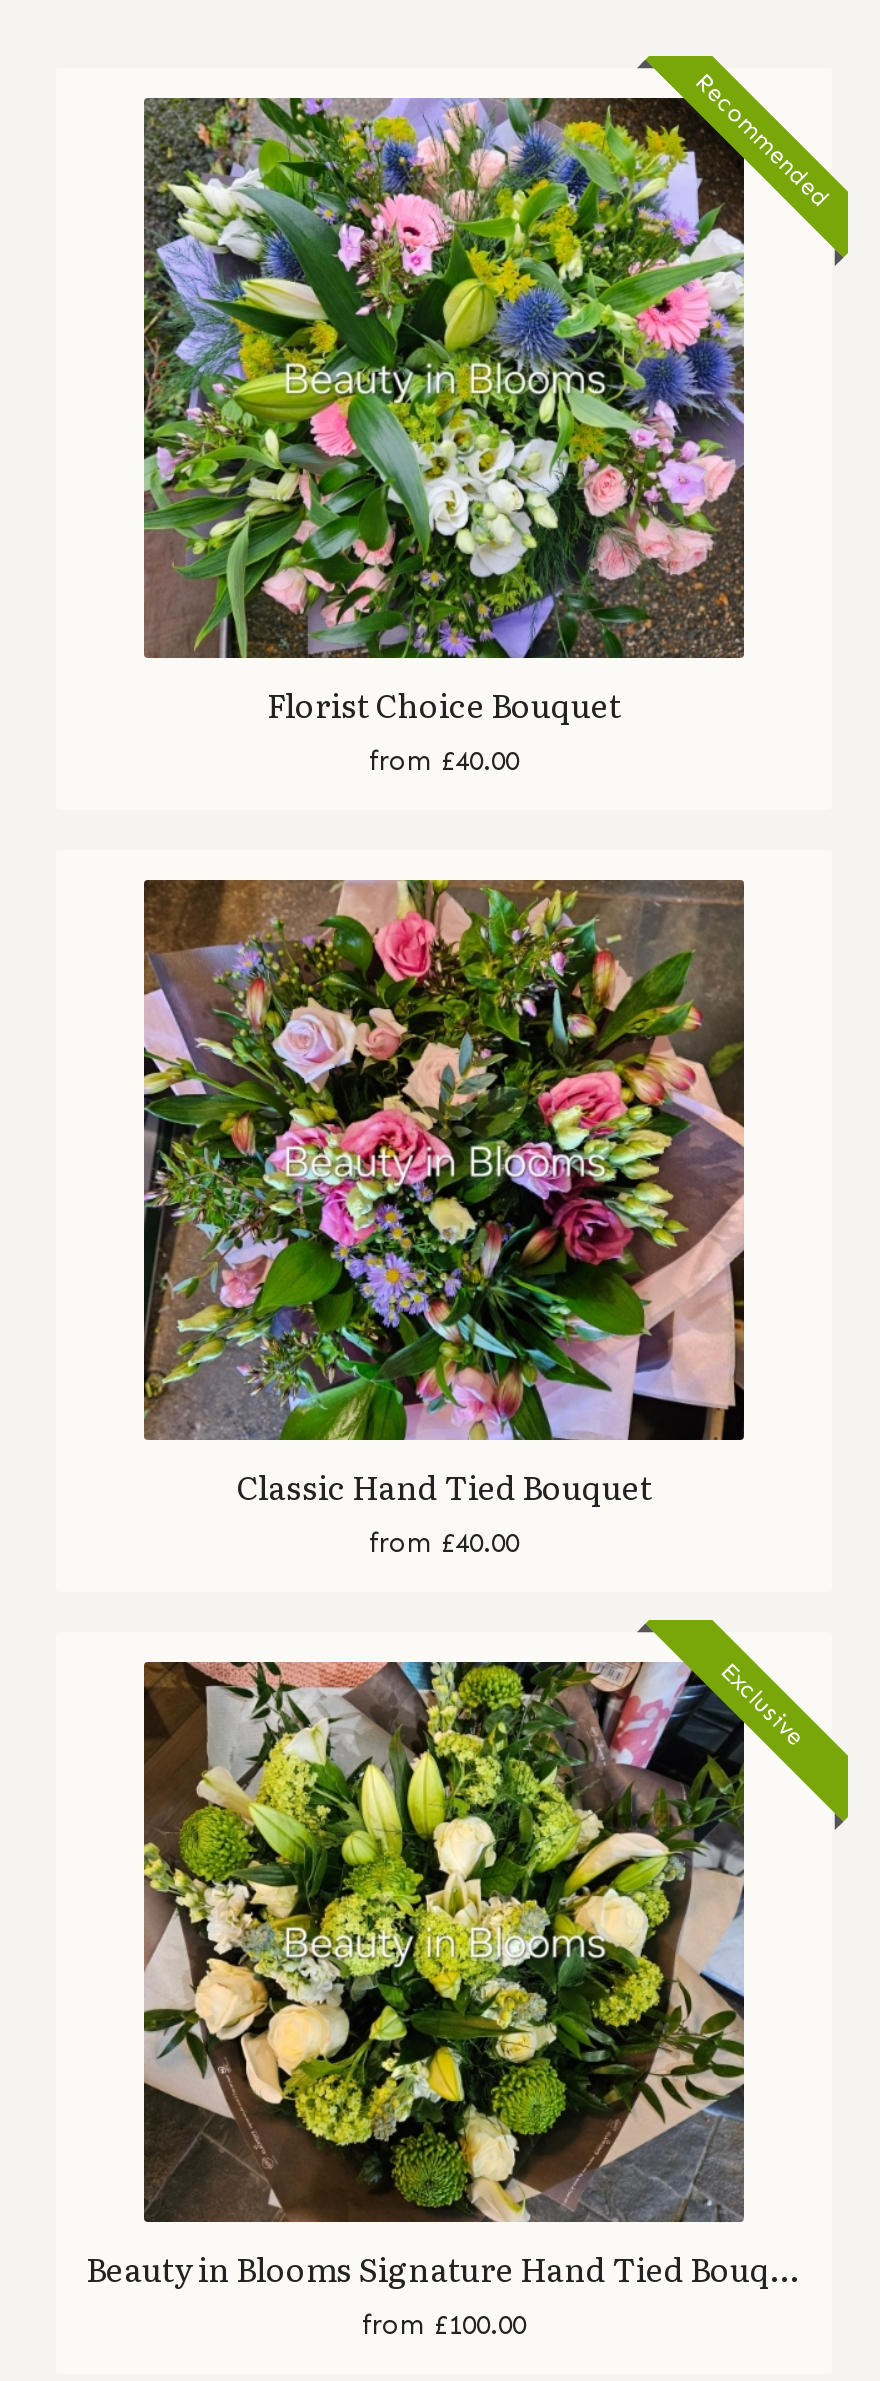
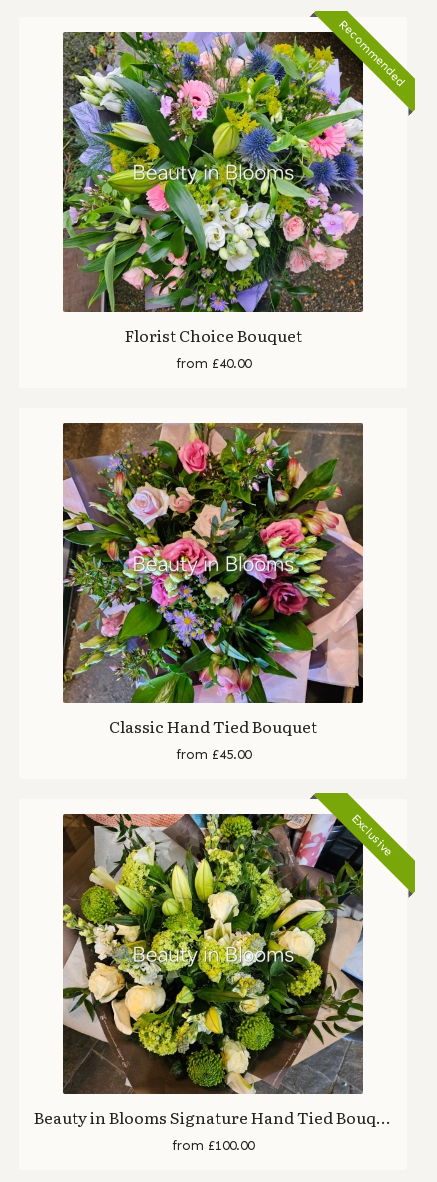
[369,1526,519,1560] from £40.00 -> [175,746,250,763] from £45.00

